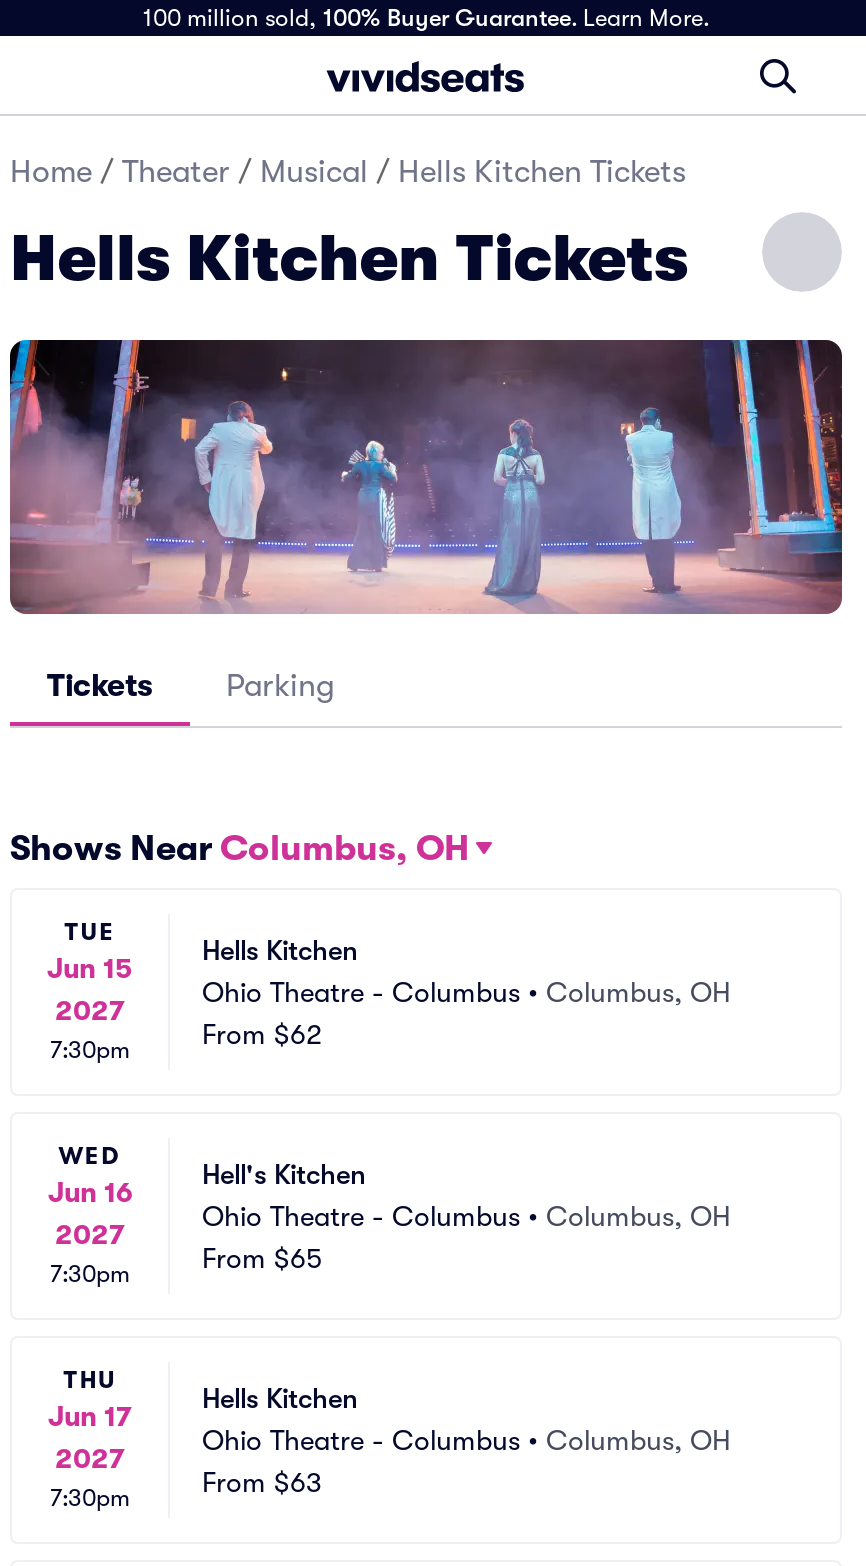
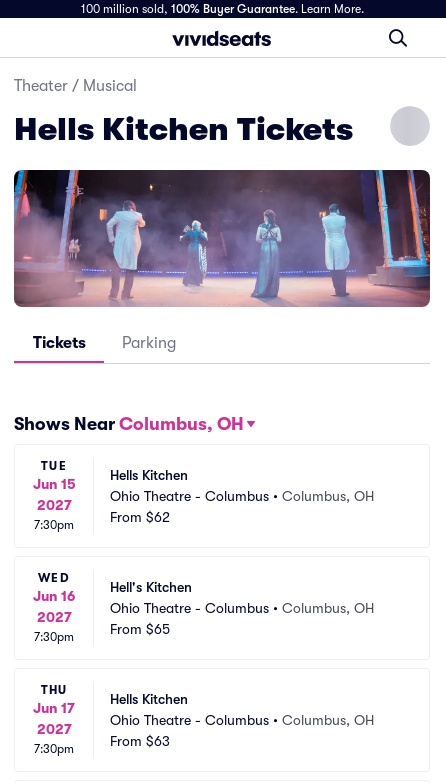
[10,154,686,190] Home / Theater / Musical / Hells Kitchen Tickets -> [14,77,137,95] Theater / Musical

